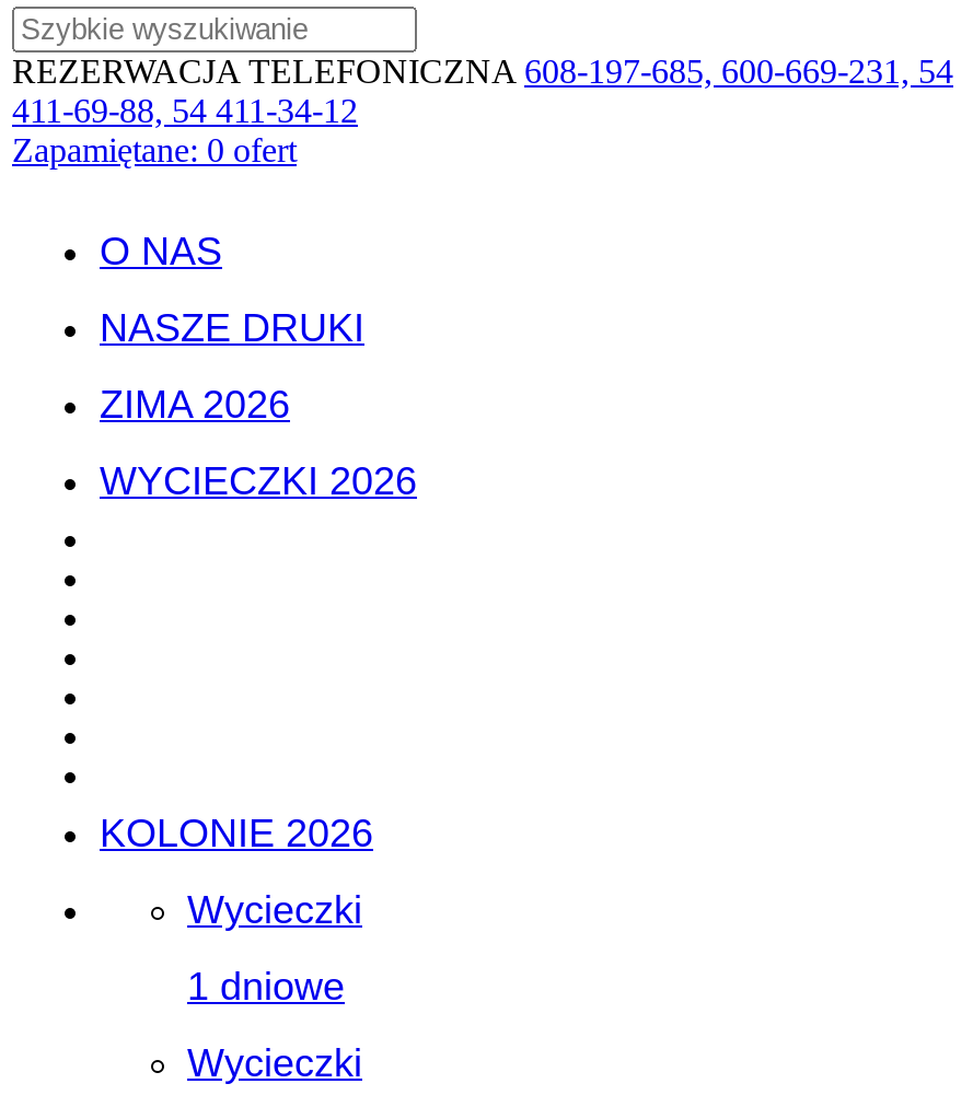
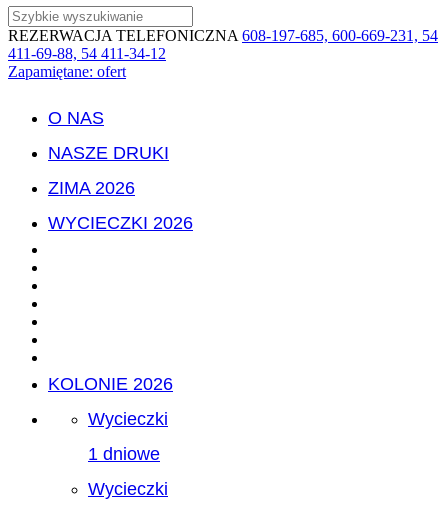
[12,131,297,168] Zapamiętane: 0 ofert -> [8,63,126,80] Zapamiętane: ofert

